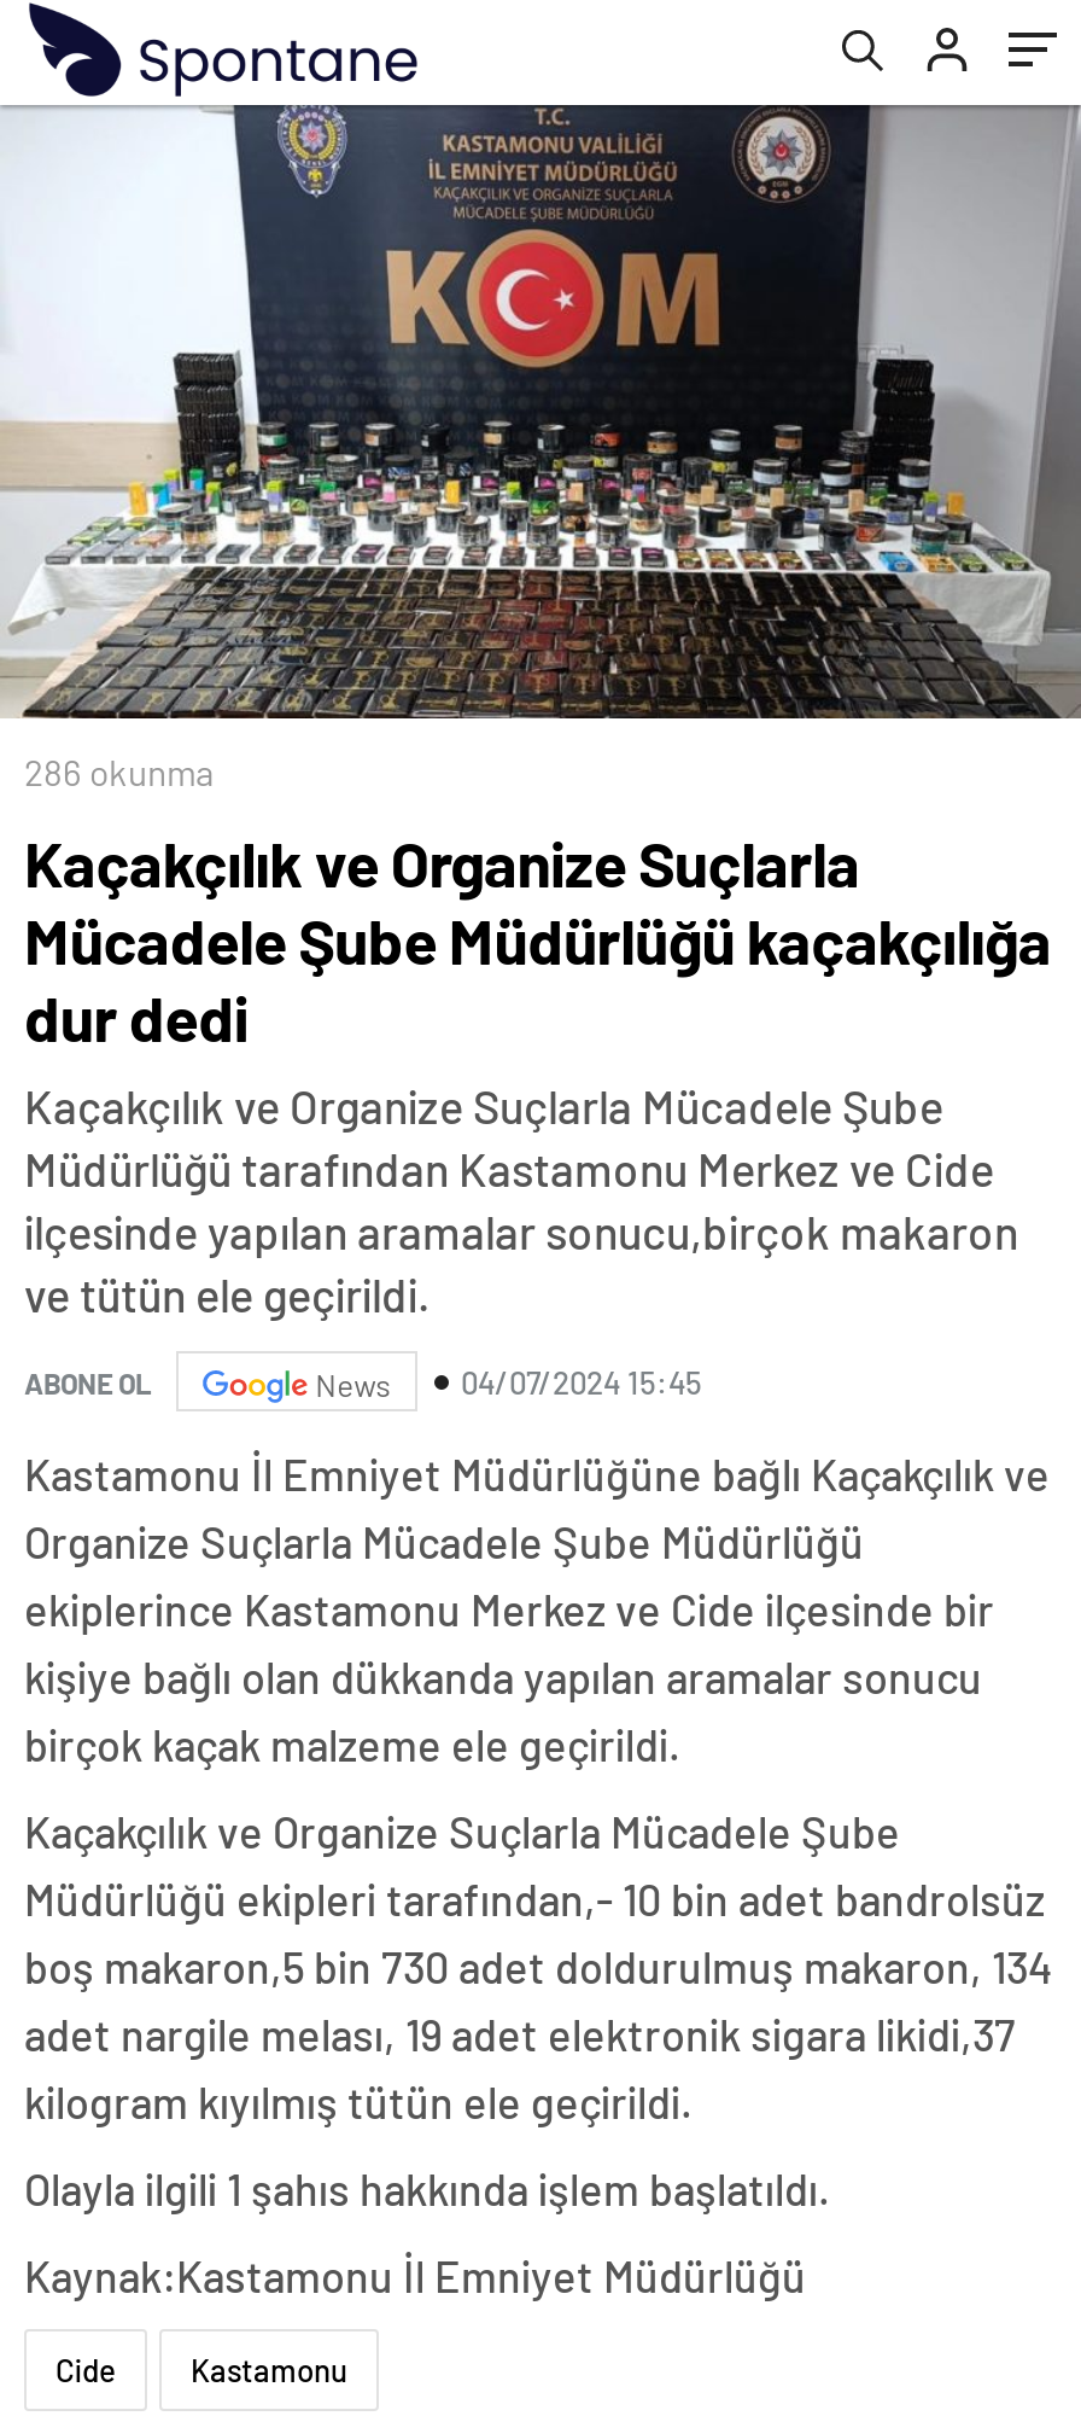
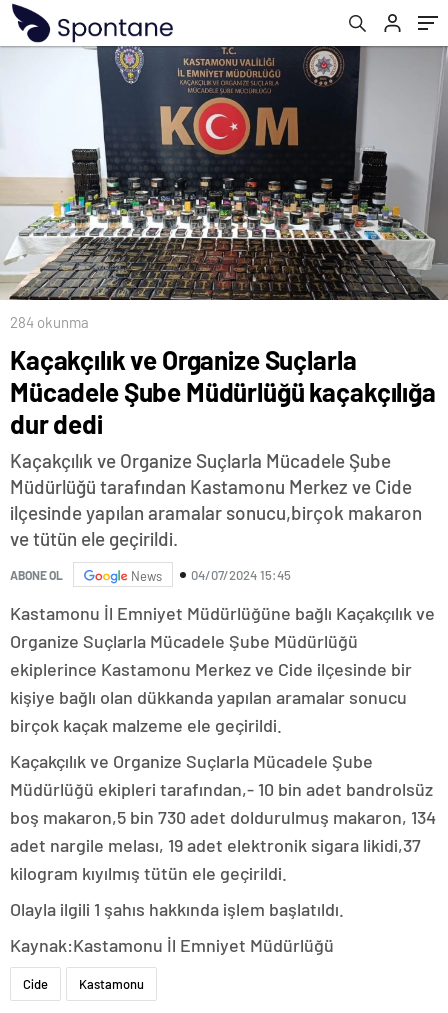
[24,751,215,794] 286 okunma -> [10,313,89,331] 284 okunma

